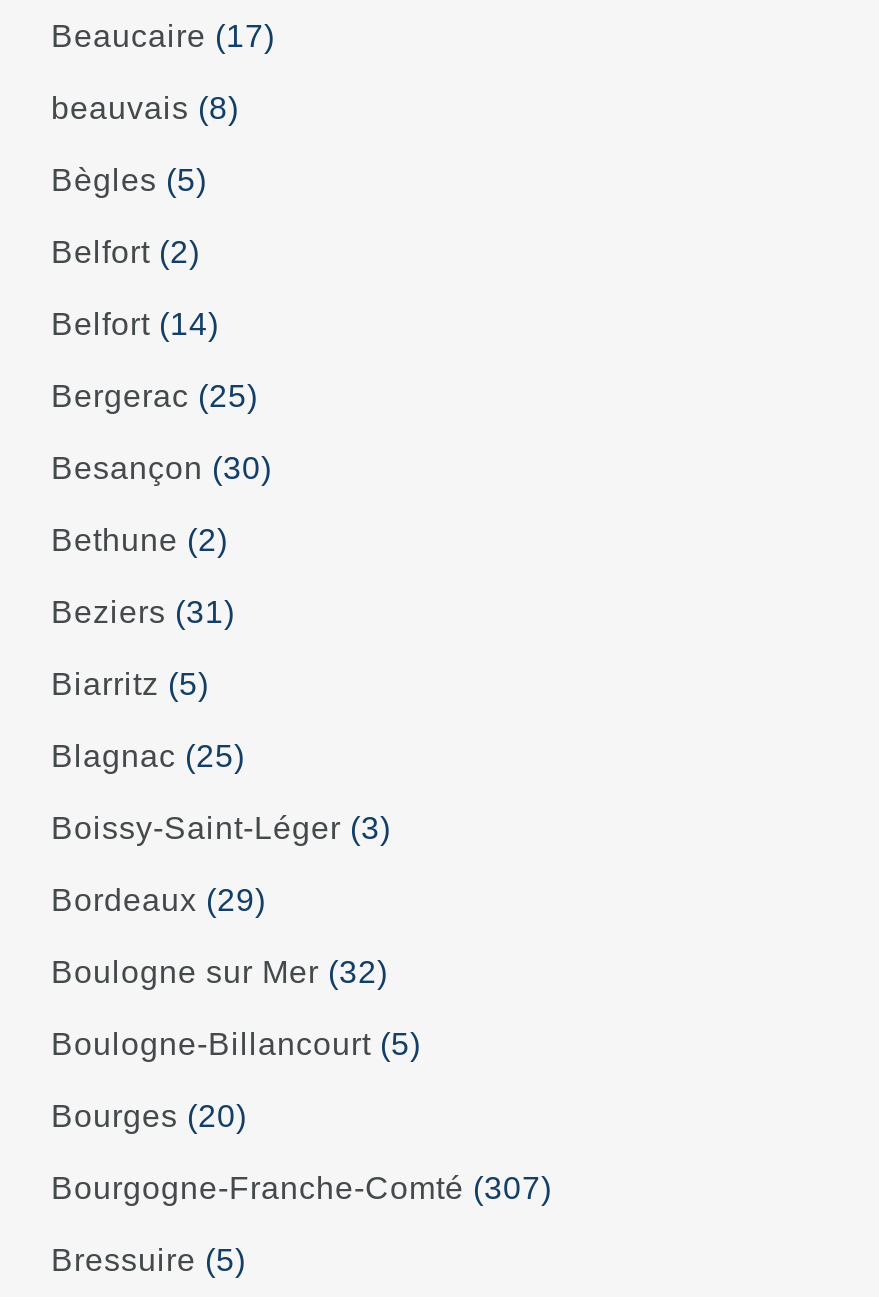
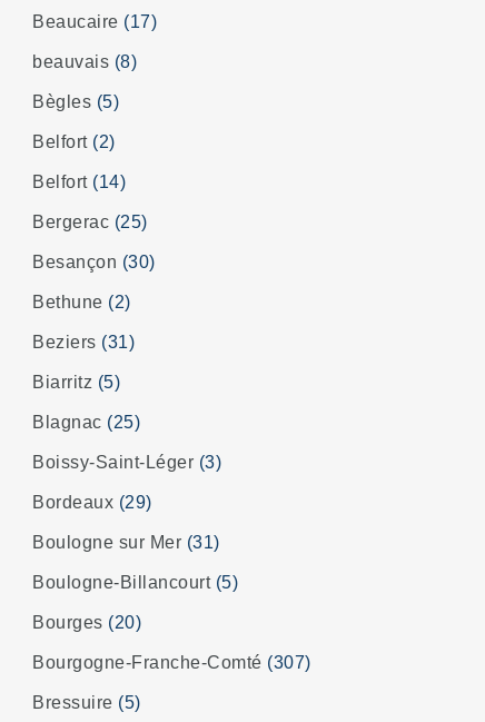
[51,955,388,989] Boulogne sur Mer (32) -> [32,533,220,552] Boulogne sur Mer (31)

